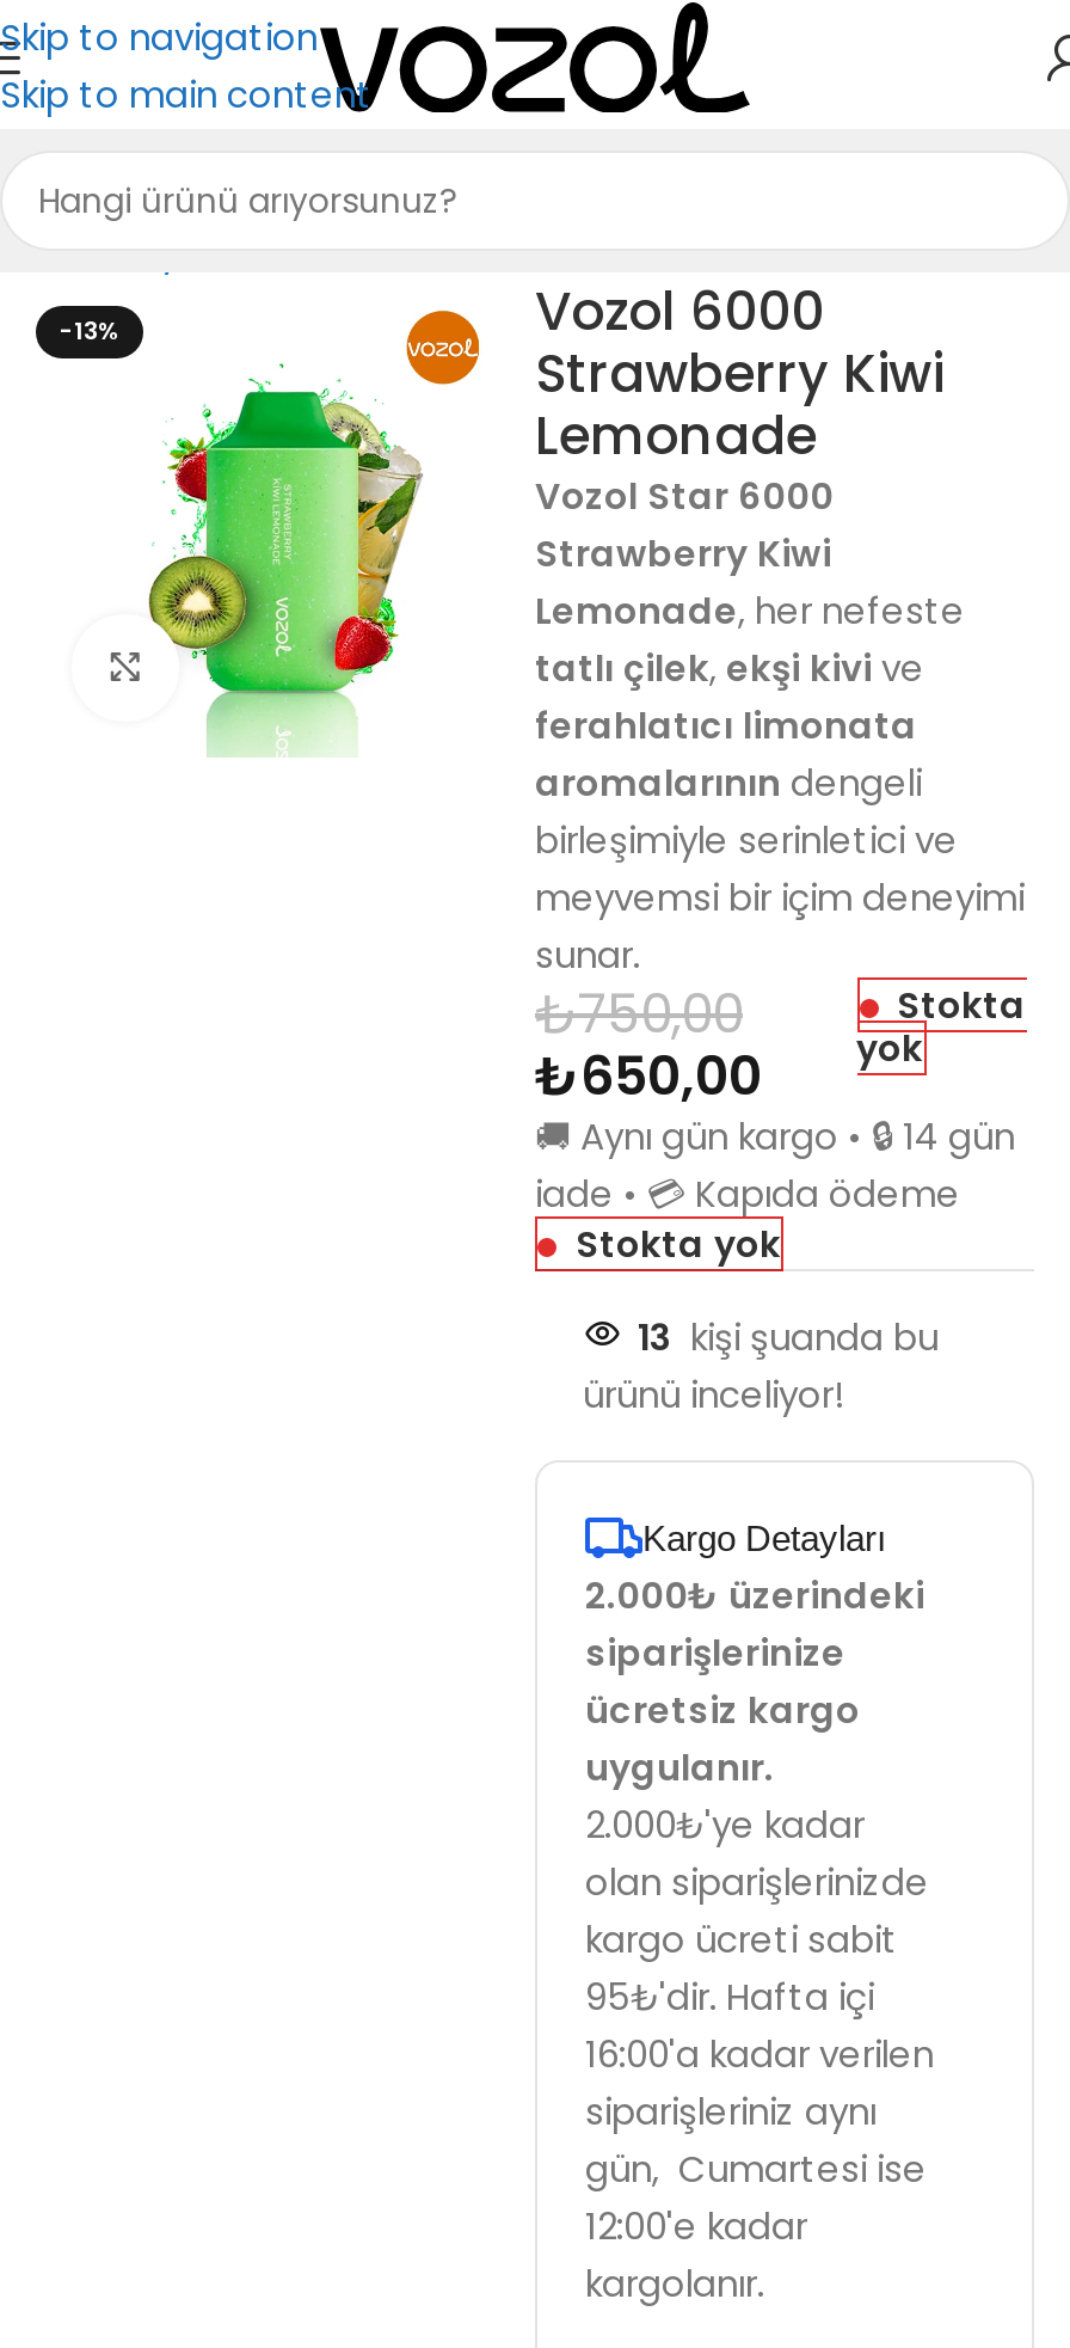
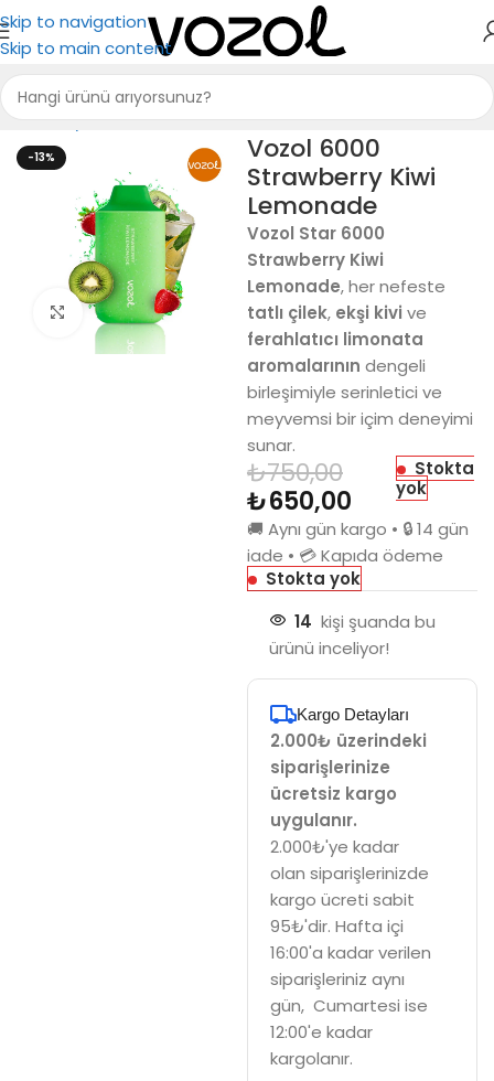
[638,1312,939,1362] 13 kişi şuanda bu -> [294,610,436,633] 14 kişi şuanda bu

